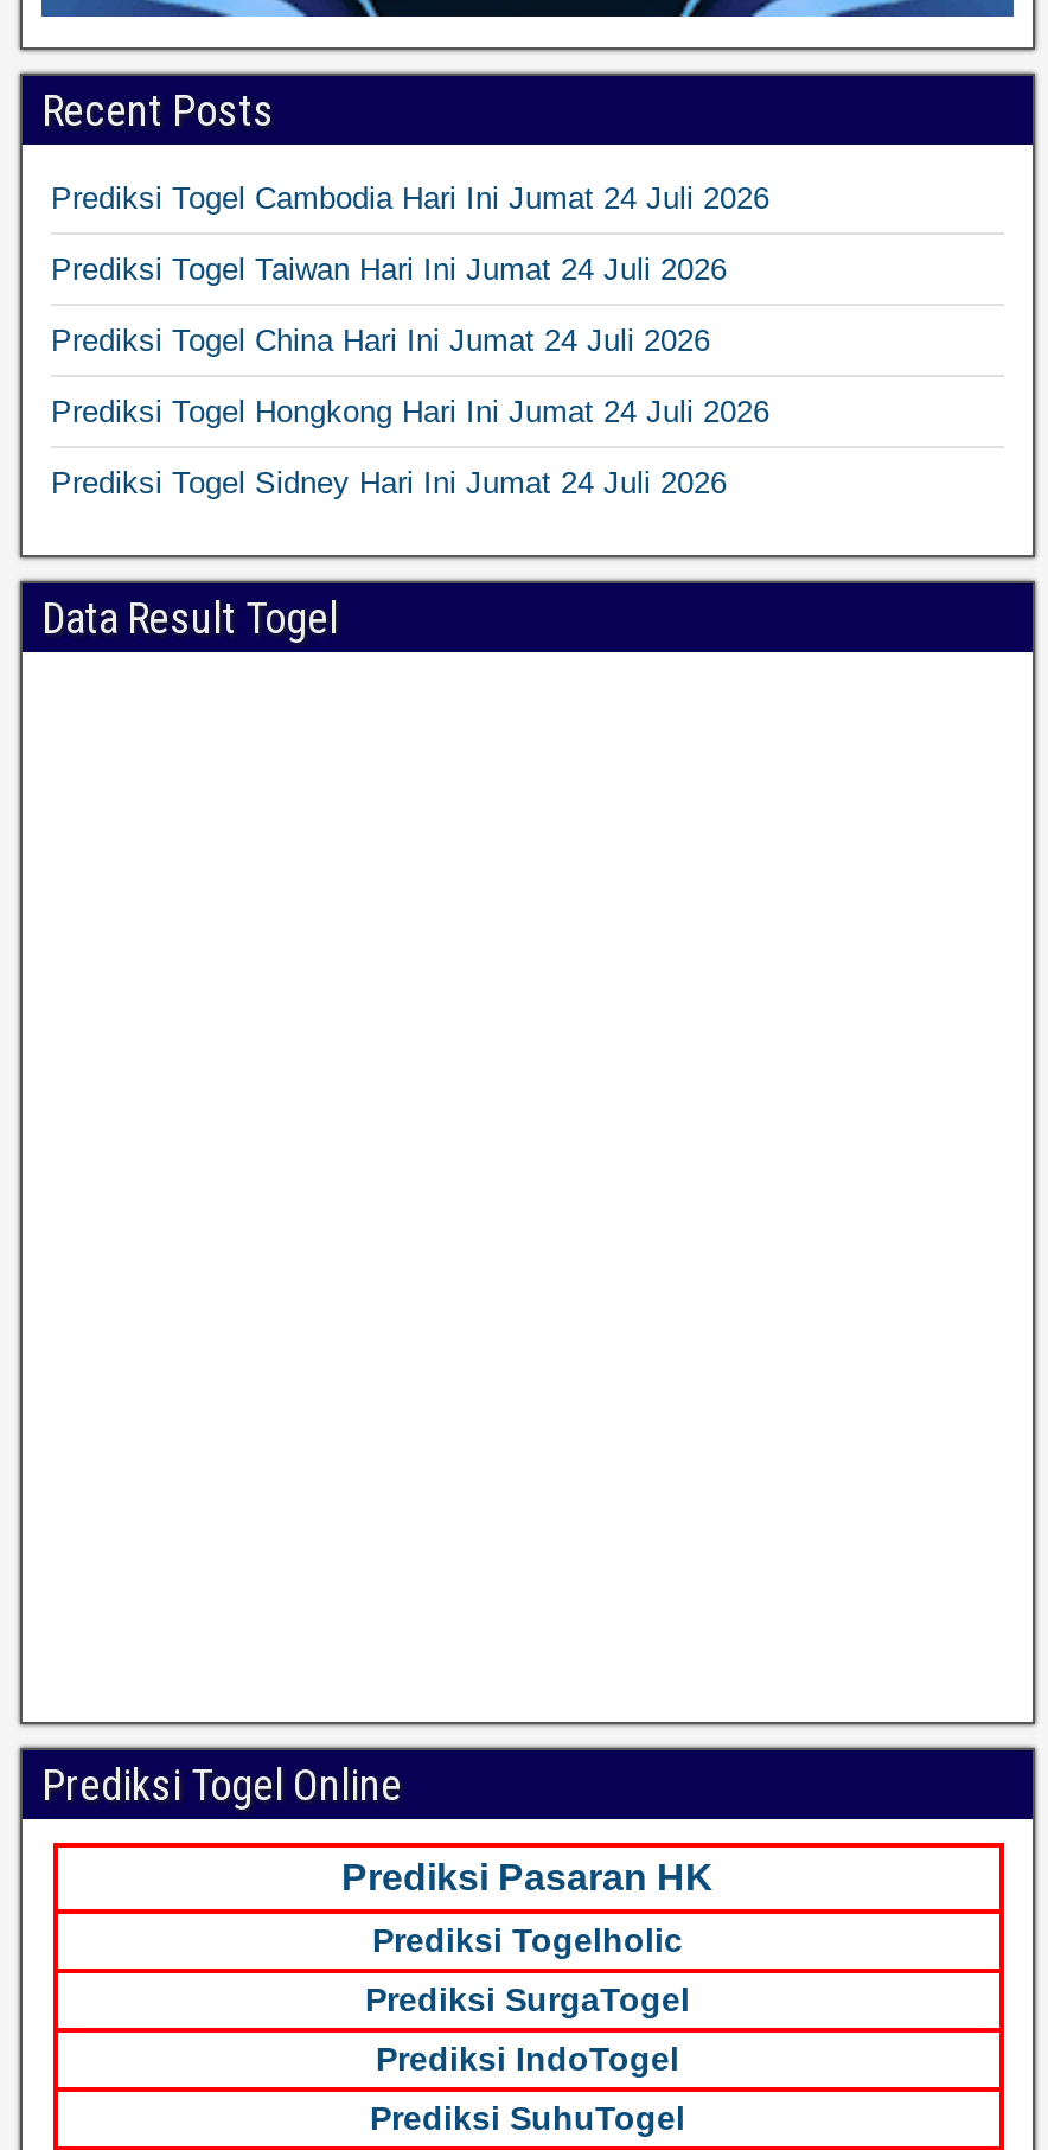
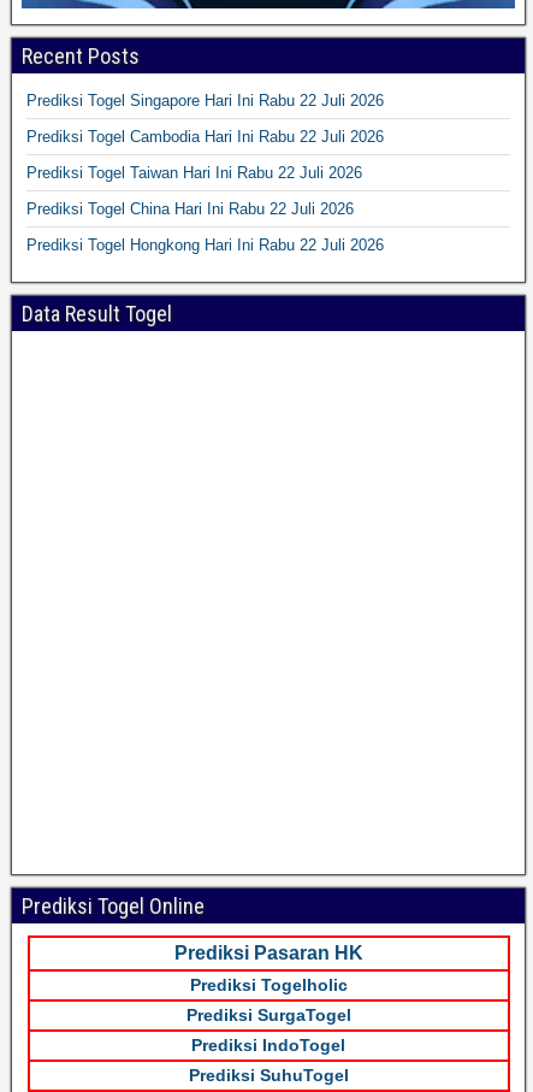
[51,181,769,216] Prediksi Togel Cambodia Hari Ini Jumat 24 Juli 2026 -> [26,92,384,110] Prediksi Togel Singapore Hari Ini Rabu 22 Juli 2026
[51,252,727,287] Prediksi Togel Taiwan Hari Ini Jumat 24 Juli 2026 -> [26,128,384,146] Prediksi Togel Cambodia Hari Ini Rabu 22 Juli 2026
[51,323,710,359] Prediksi Togel China Hari Ini Jumat 24 Juli 2026 -> [26,164,362,182] Prediksi Togel Taiwan Hari Ini Rabu 22 Juli 2026
[51,394,769,430] Prediksi Togel Hongkong Hari Ini Jumat 24 Juli 2026 -> [26,200,354,218] Prediksi Togel China Hari Ini Rabu 22 Juli 2026
[51,465,727,501] Prediksi Togel Sidney Hari Ini Jumat 24 Juli 2026 -> [26,236,384,254] Prediksi Togel Hongkong Hari Ini Rabu 22 Juli 2026

